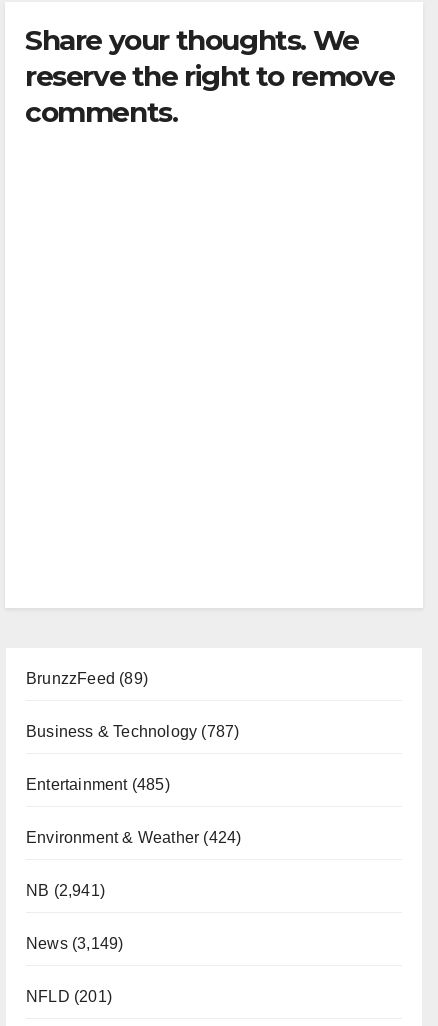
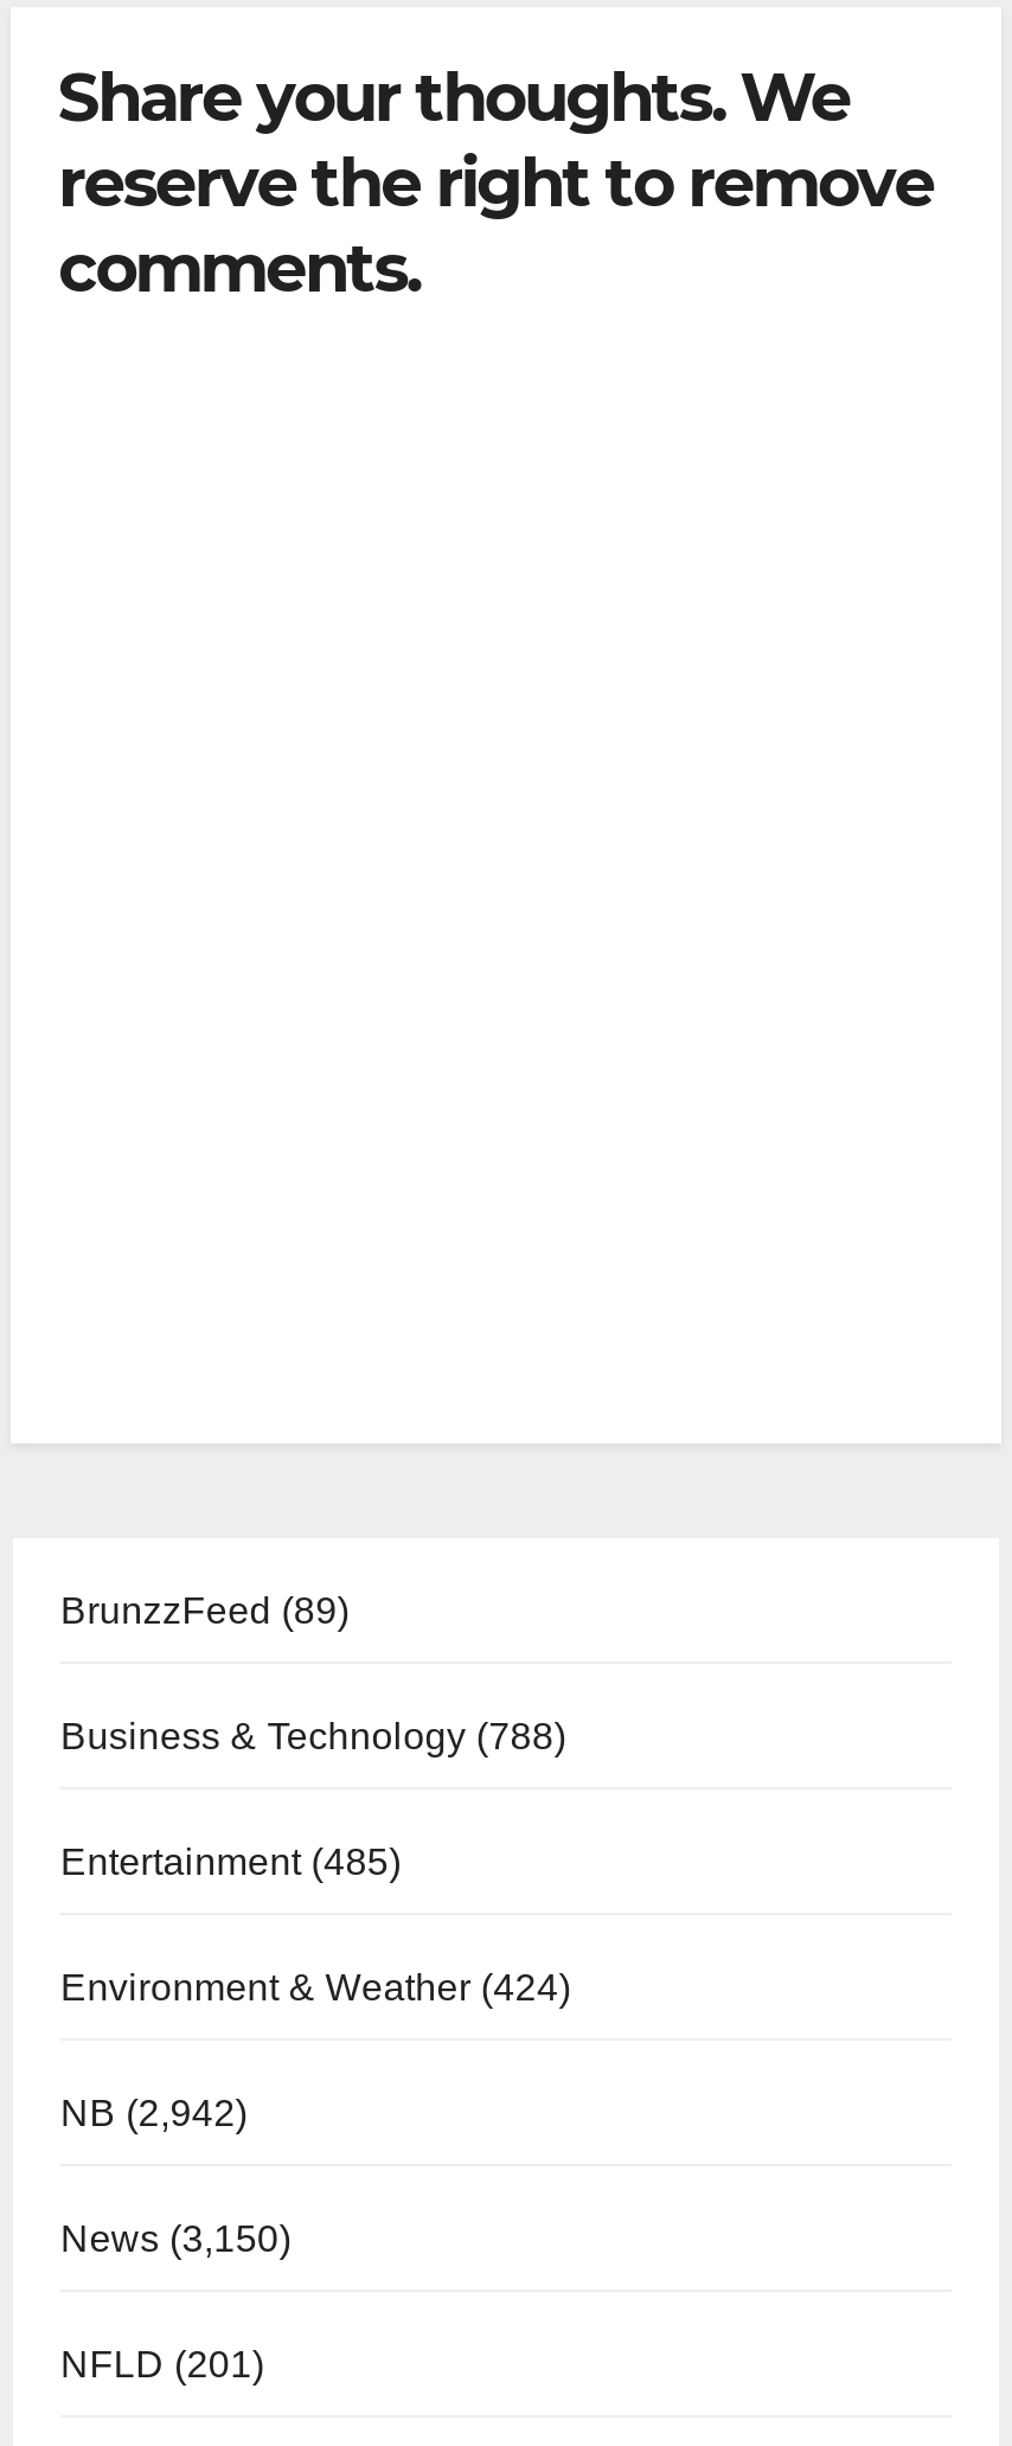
[26,723,239,740] Business & Technology (787) -> [60,1717,566,1757] Business & Technology (788)
[26,882,105,899] NB (2,941) -> [60,2094,248,2134] NB (2,942)
[26,935,123,952] News (3,149) -> [60,2219,291,2260] News (3,150)

